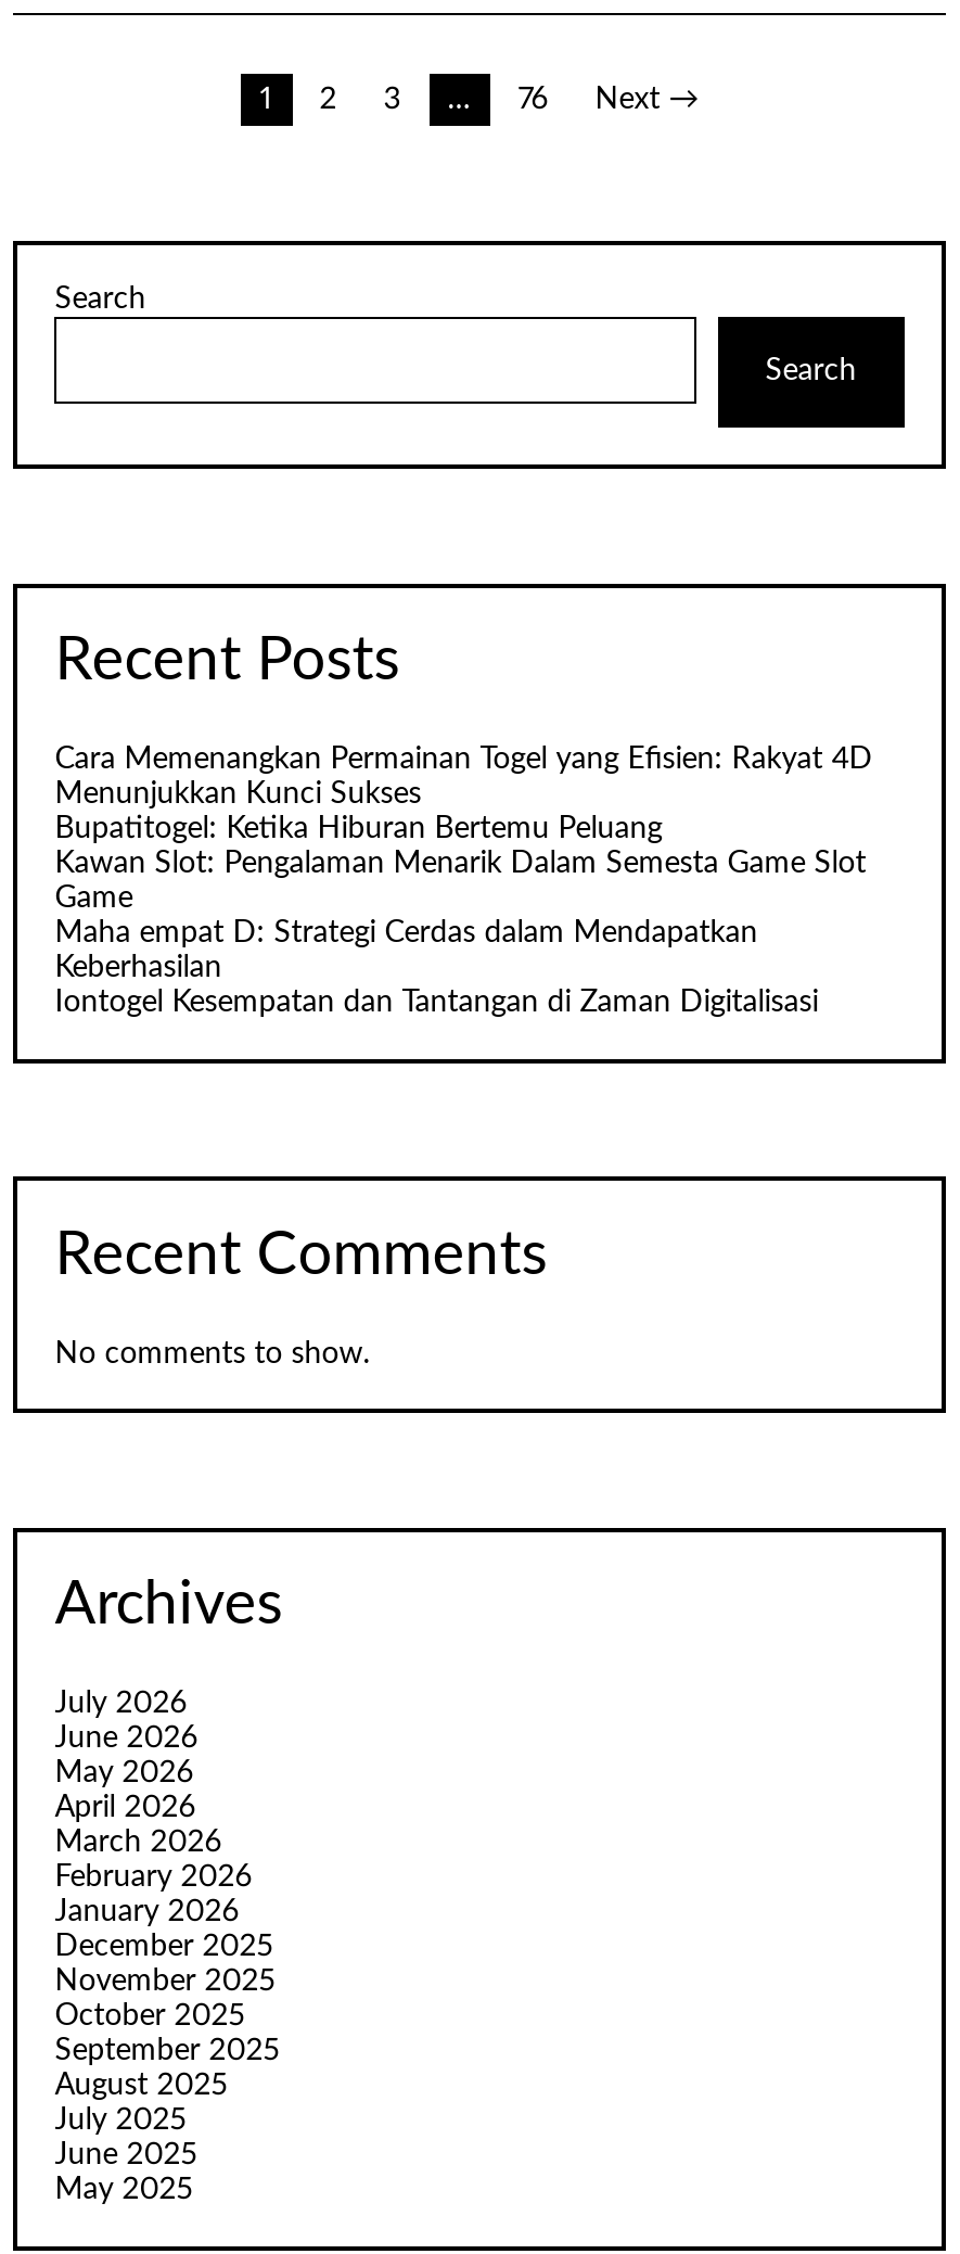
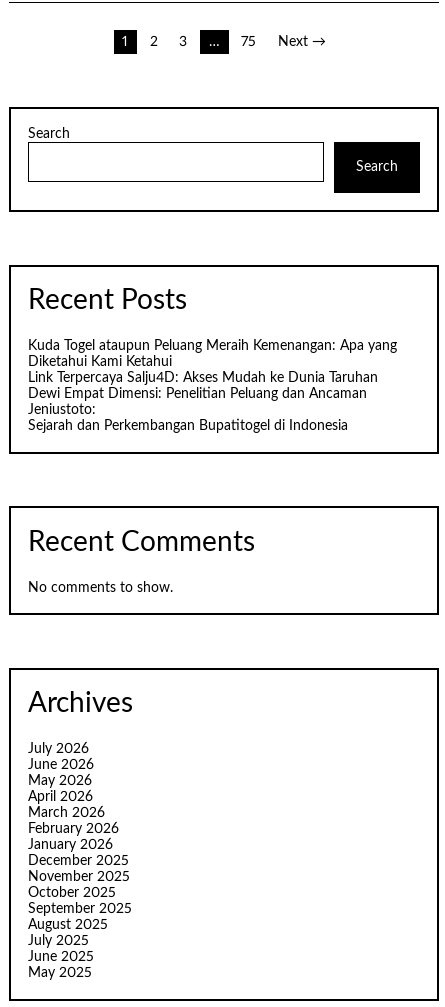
[518,85,548,115] 76 -> [241,35,256,49] 75
[55,745,873,1019] Cara Memenangkan Permainan Togel yang Efisien: Rakyat 4D | Menunjukkan Kunci Sukses | Bupatitogel: Ketika Hiburan Bertemu Peluang | Kawan Slot: Pengalaman Menarik Dalam Semesta Game Slot | Game | Maha empat D: Strategi Cerdas dalam Mendapatkan | Keberhasilan | Iontogel Kesempatan dan Tantangan di Zaman Digitalisasi -> [28,339,397,433] Kuda Togel ataupun Peluang Meraih Kemenangan: Apa yang | Diketahui Kami Ketahui | Link Terpercaya Salju4D: Akses Mudah ke Dunia Taruhan | Dewi Empat Dimensi: Penelitian Peluang dan Ancaman | Jeniustoto: | Sejarah dan Perkembangan Bupatitogel di Indonesia

